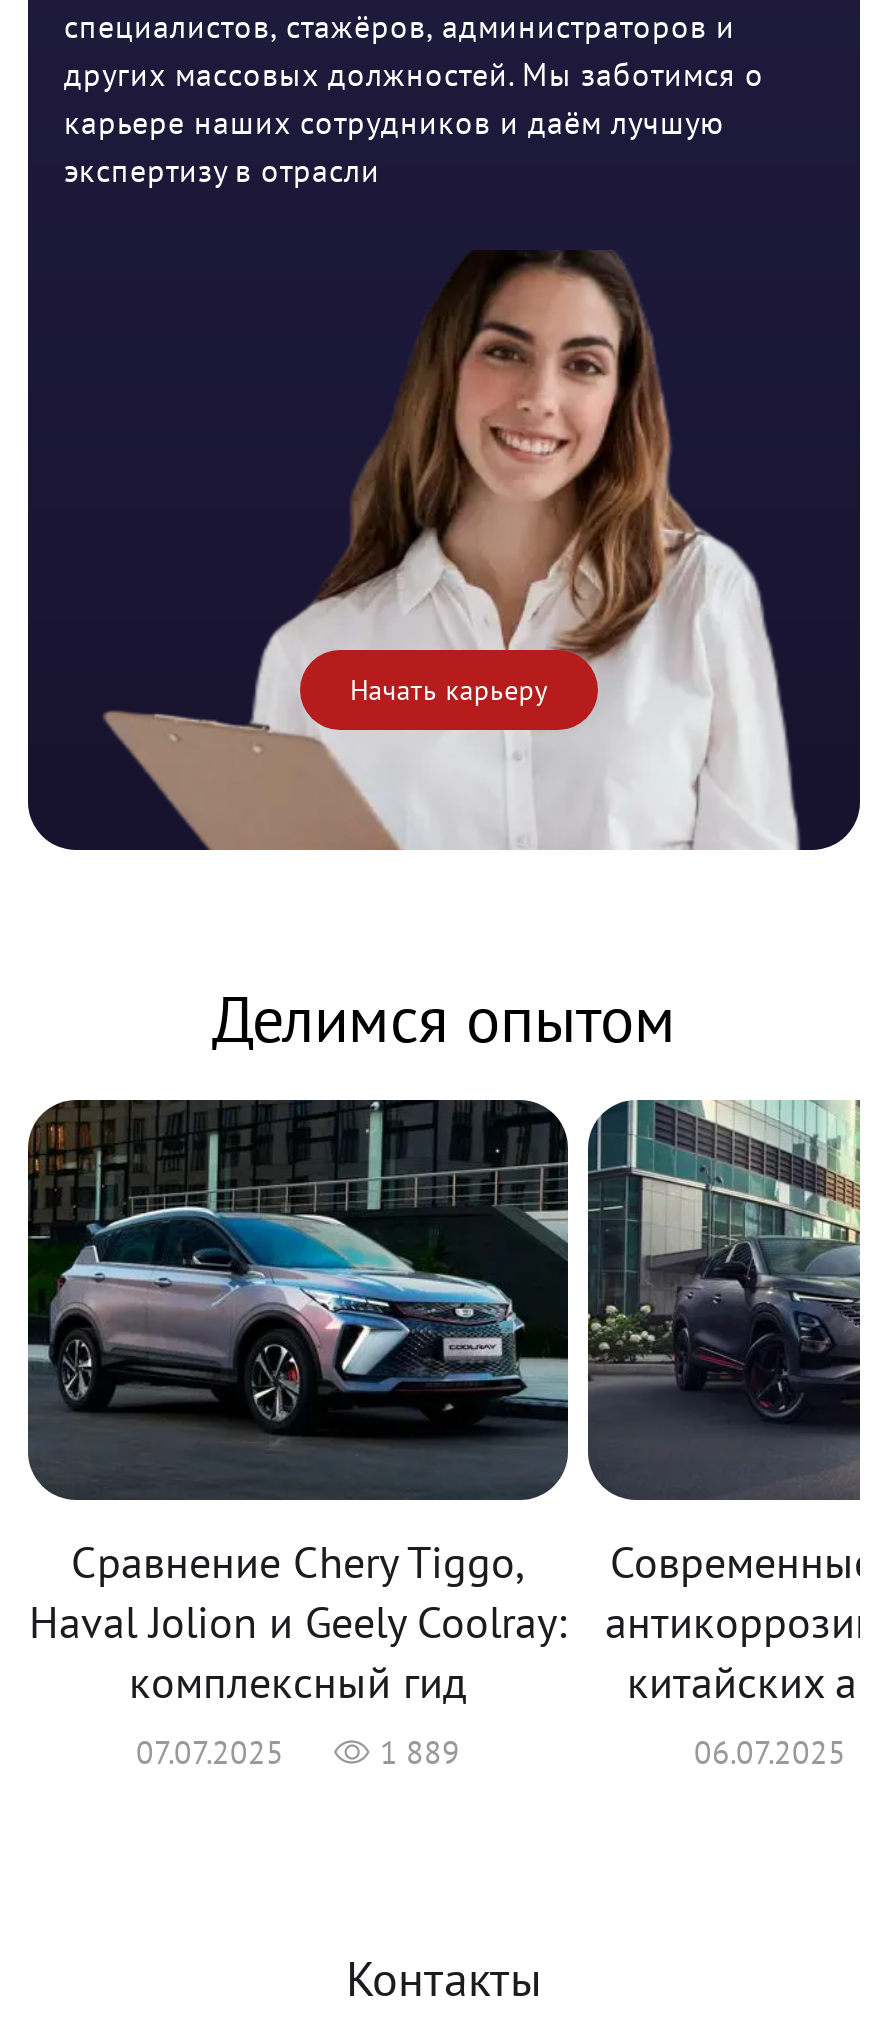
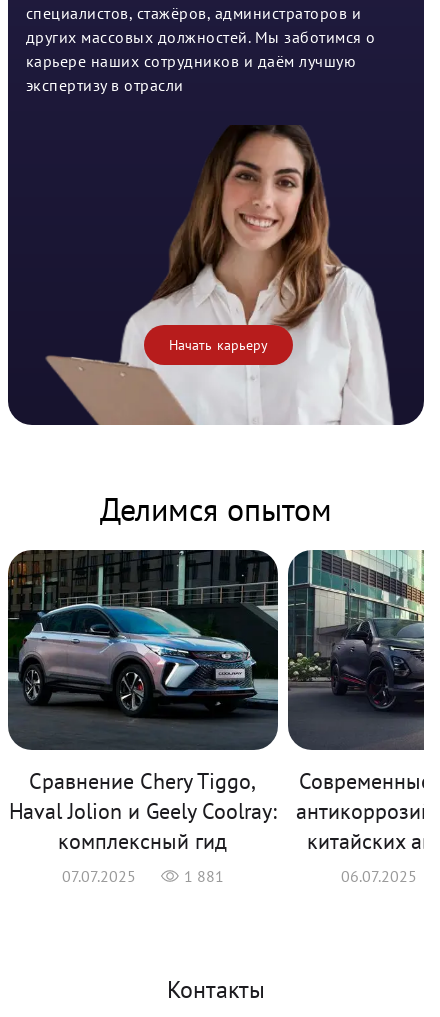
[380,1732,460,1772] 1 889 -> [184,866,224,886] 1 881

